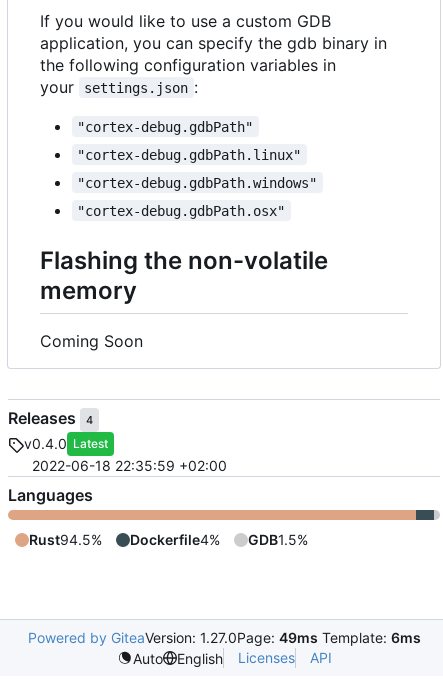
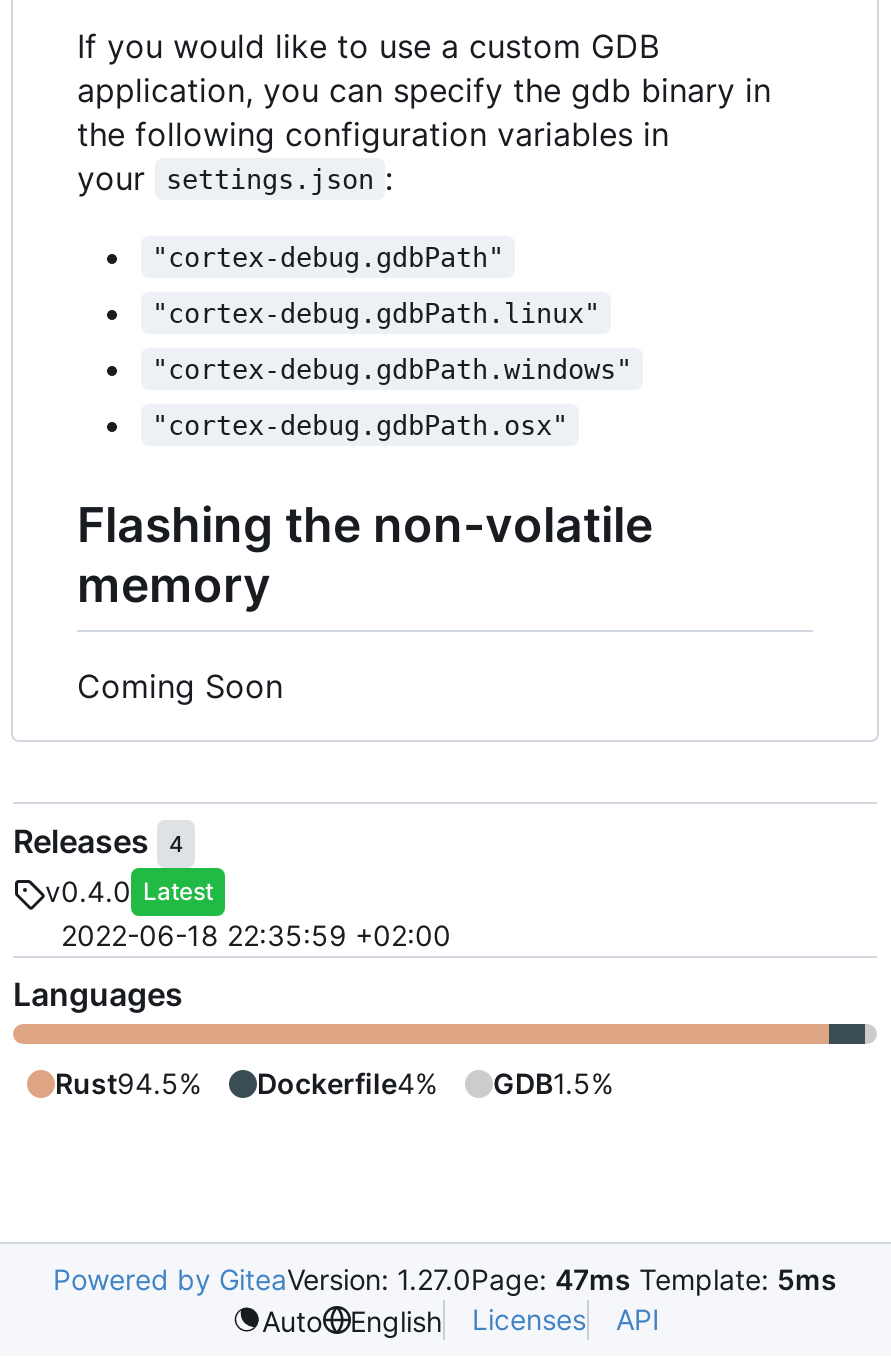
[27,629,420,646] Powered by GiteaVersion: 1.27.0Page: 49ms Template: 6ms -> [53,1262,837,1296] Powered by GiteaVersion: 1.27.0Page: 47ms Template: 5ms

